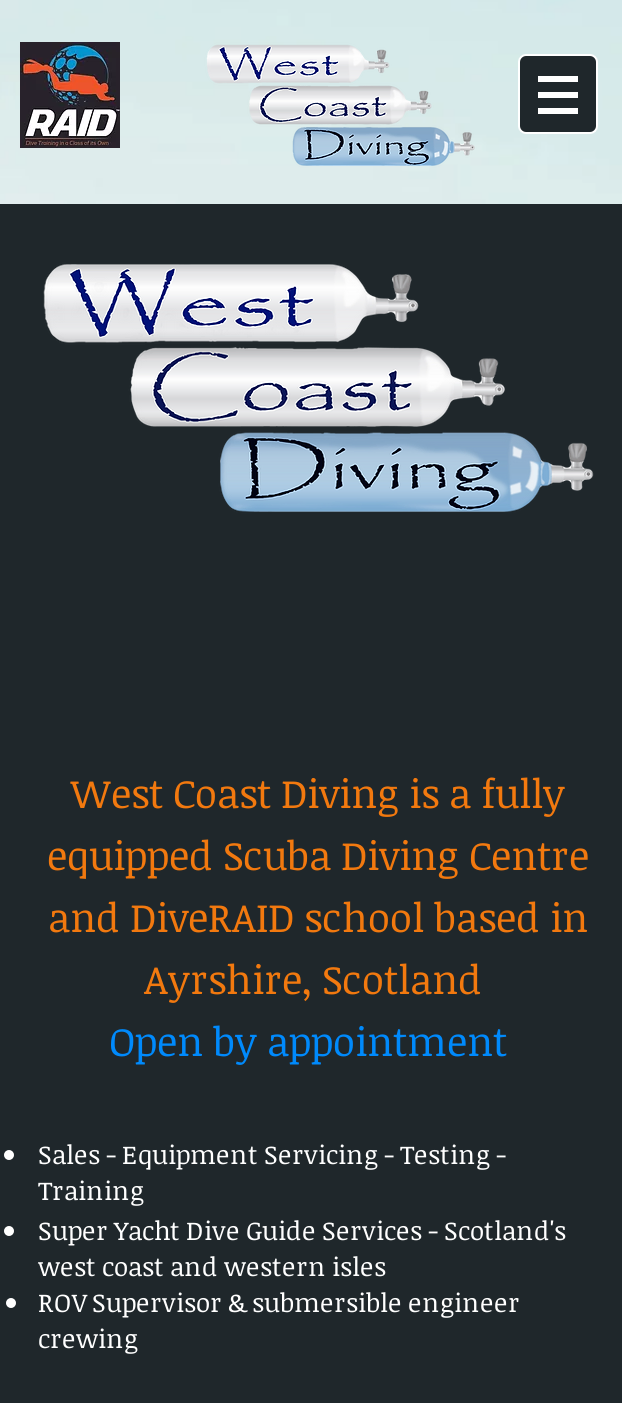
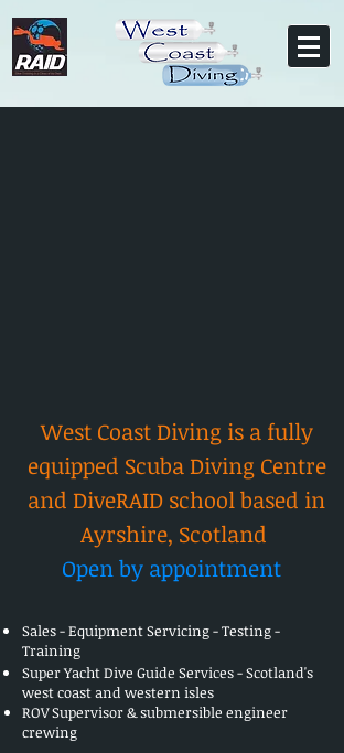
[42,262,594,514] [image] -> none

